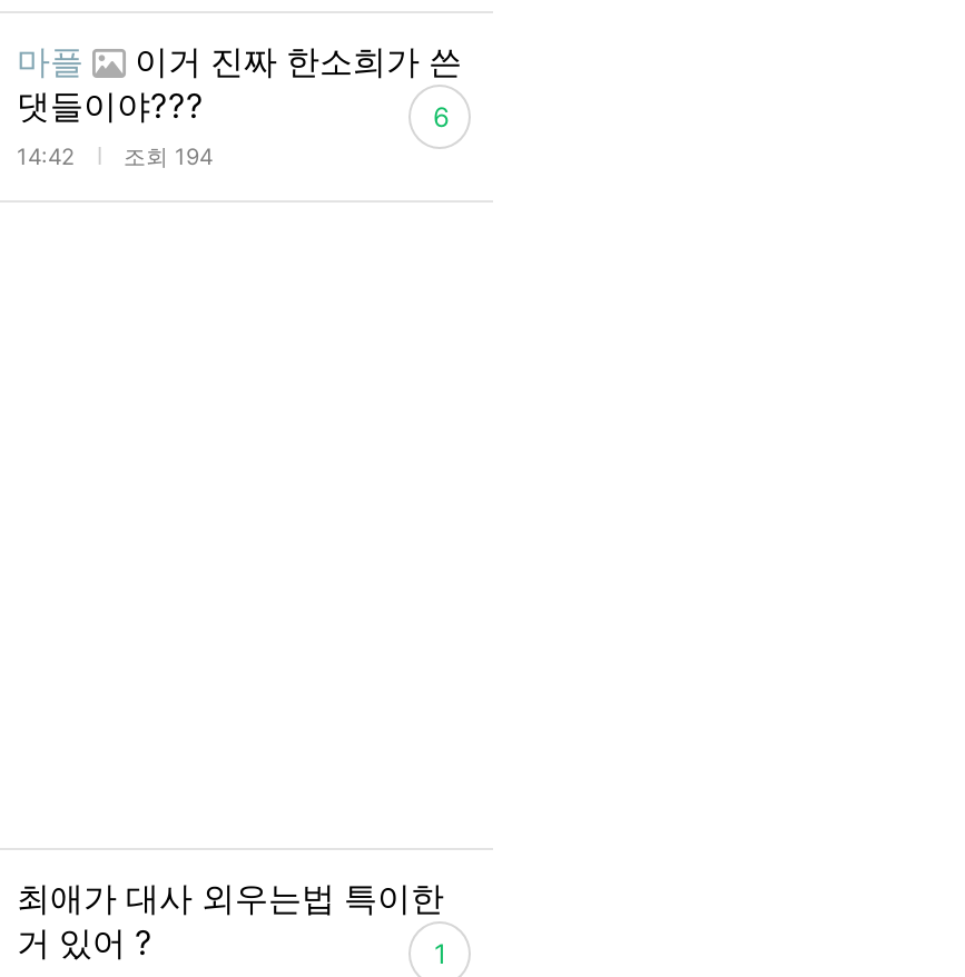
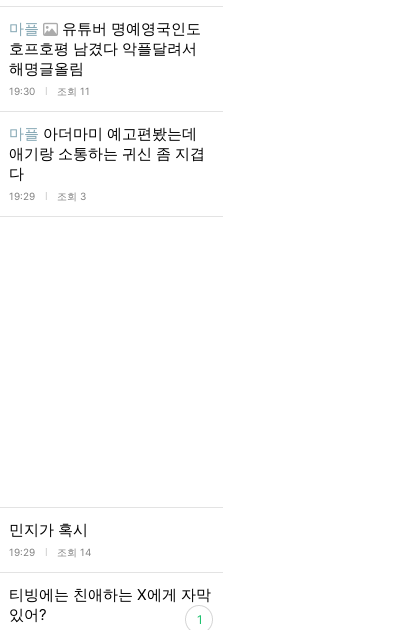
[17,40,462,169] 이거 진짜 한소희가 쓴 | 댓들이야??? | 6 | 14:42 | 조회 194 -> [9,19,205,202] 유튜버 명예영국인도 | 호프호평 남겼다 악플달려서 | 해명글올림 | 19:30 | 조회 11 | 마플 아더마미 예고편봤는데 | 애기랑 소통하는 귀신 좀 지겹 | 다 | 19:29 | 조회 3
[17,877,444,964] 최애가 대사 외우는법 특이한 | 거 있어 ? -> [9,520,211,624] 민지가 혹시 | 19:29 | 조회 14 | 티빙에는 친애하는 X에게 자막 | 있어?

